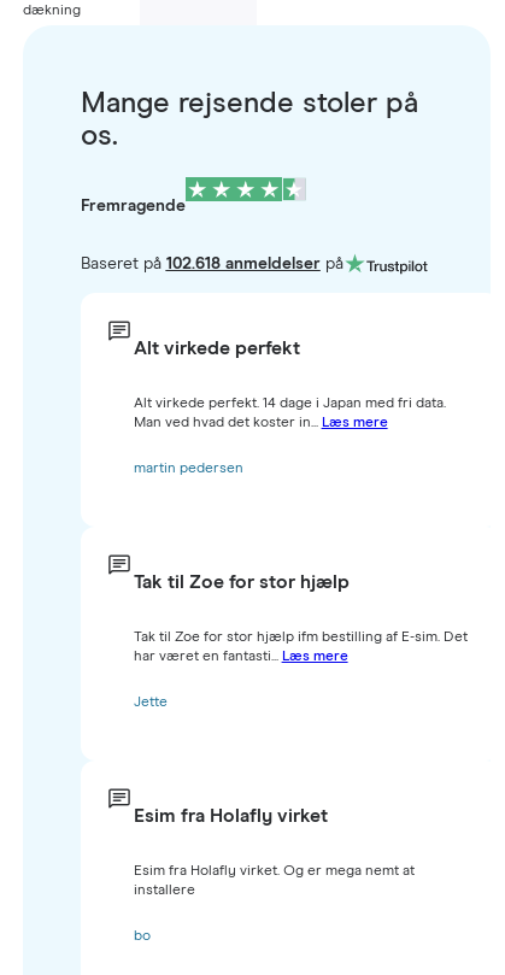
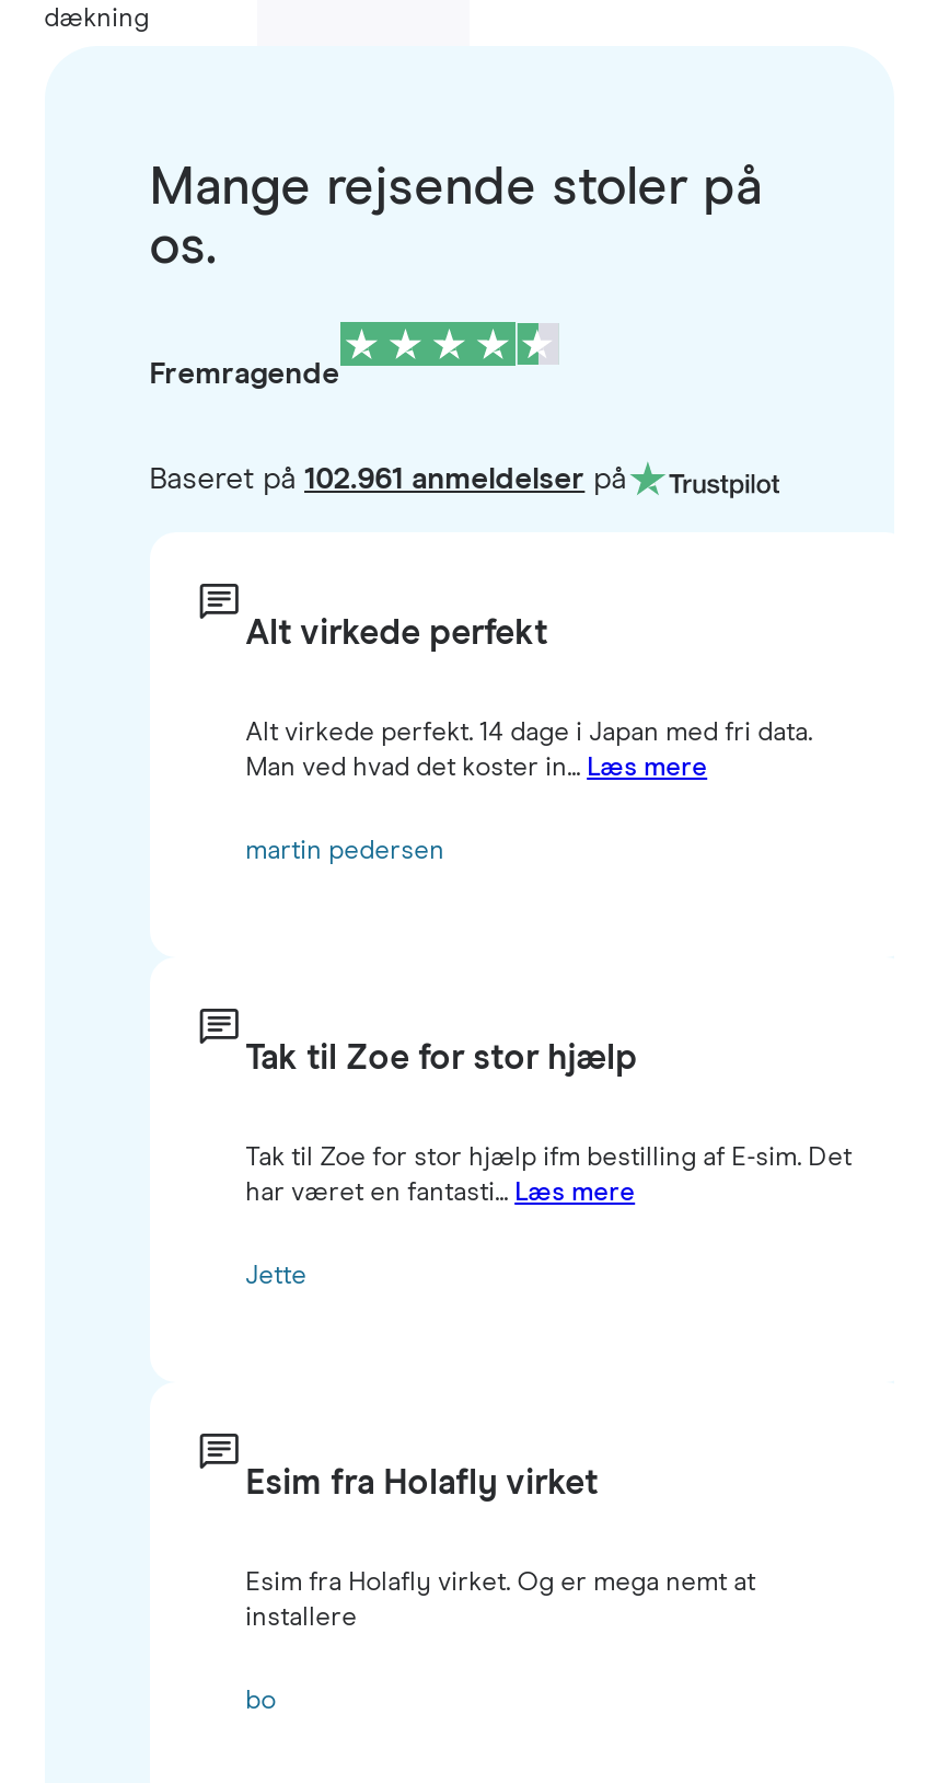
[80,255,343,272] Baseret på 102.618 anmeldelser på -> [149,463,626,494] Baseret på 102.961 anmeldelser på

